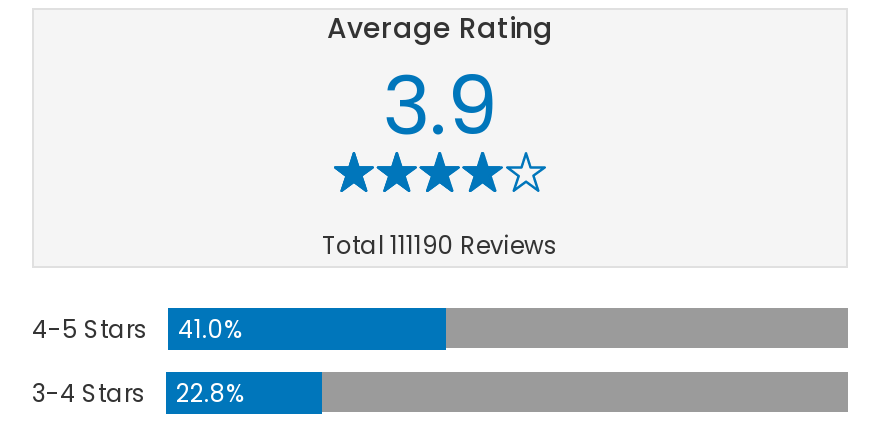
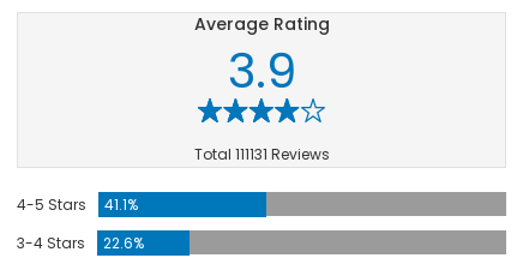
[322,228,558,262] Total 111190 Reviews -> [194,144,329,164] Total 111131 Reviews
[32,312,242,347] 4-5 Stars 41.0% -> [17,194,138,215] 4-5 Stars 41.1%
[32,376,244,411] 3-4 Stars 22.8% -> [17,233,144,254] 3-4 Stars 22.6%

